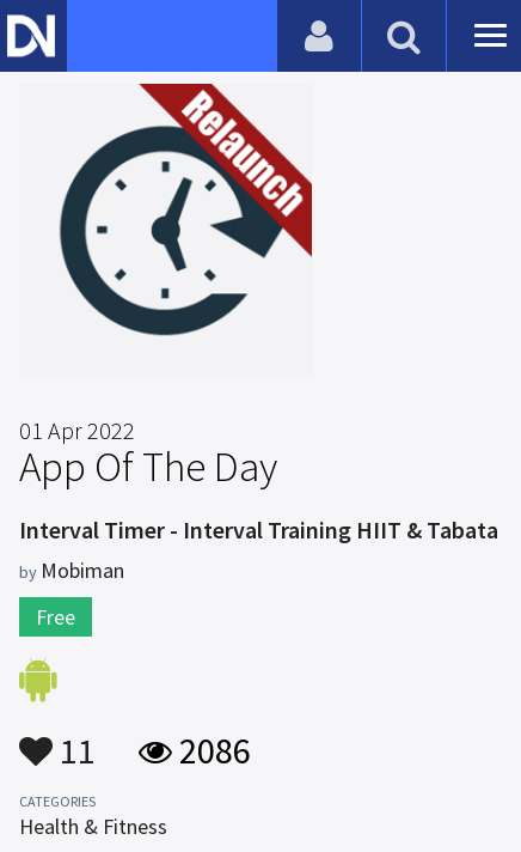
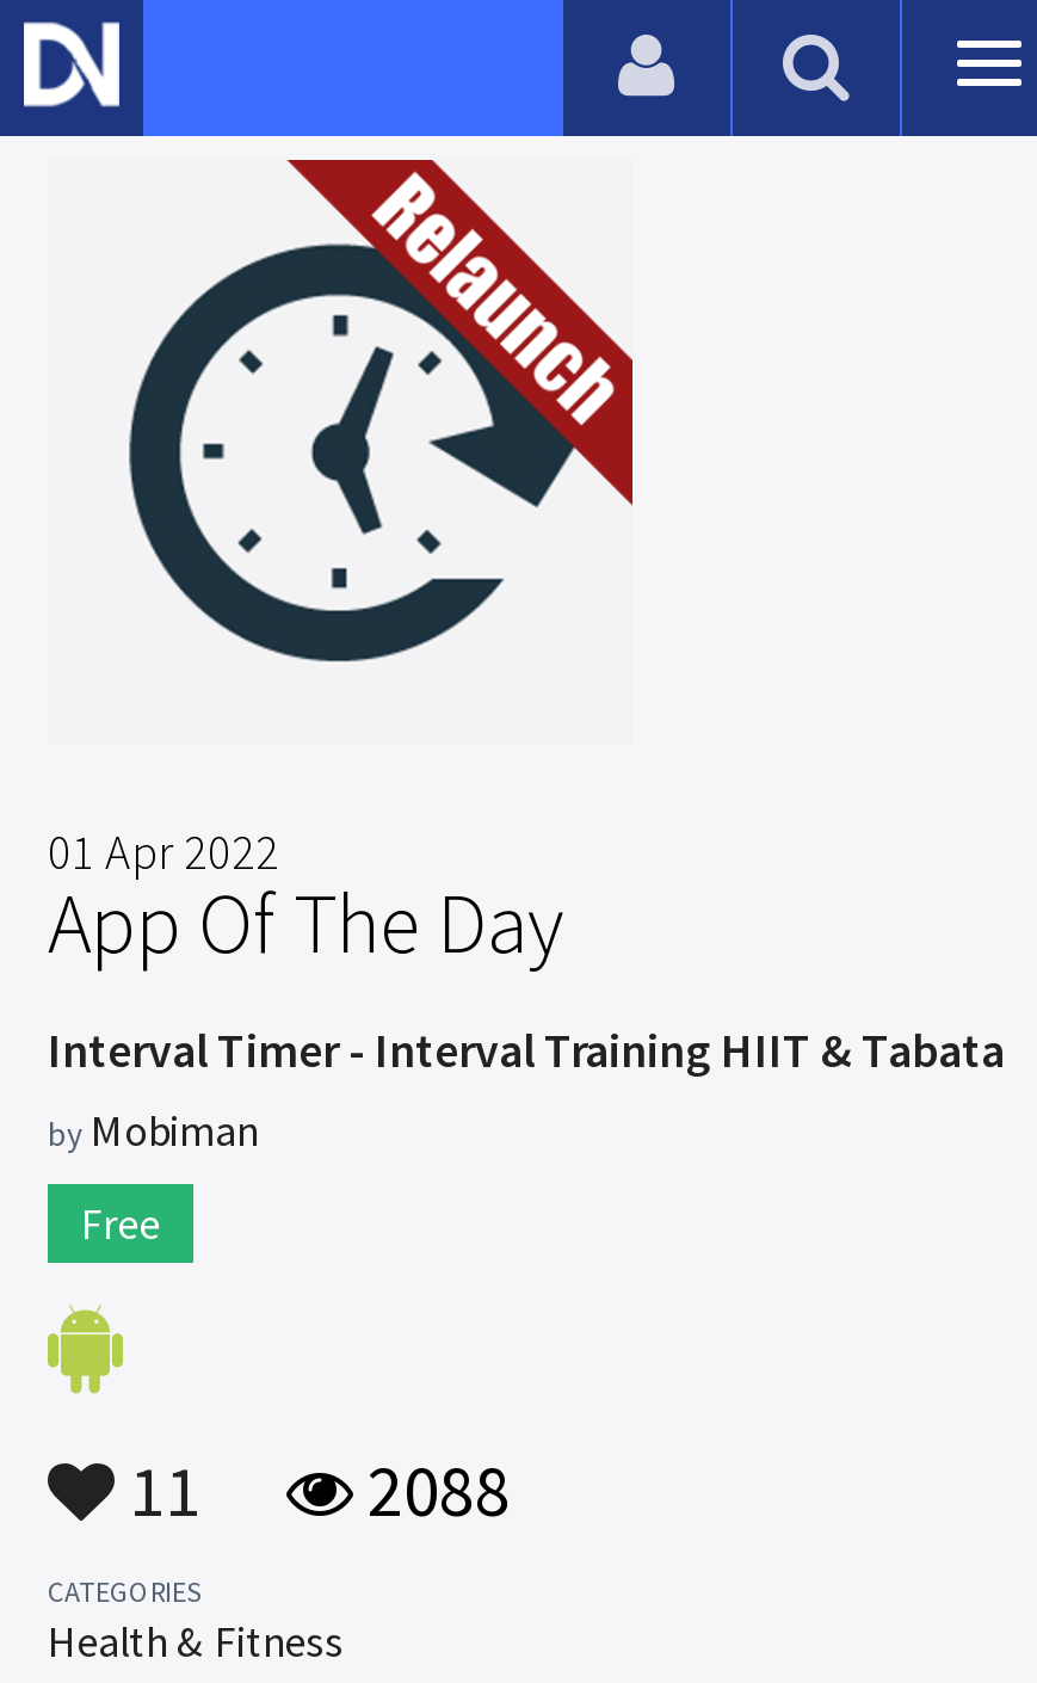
[53,727,251,773] 11 2086 -> [115,1444,511,1535] 11 2088

